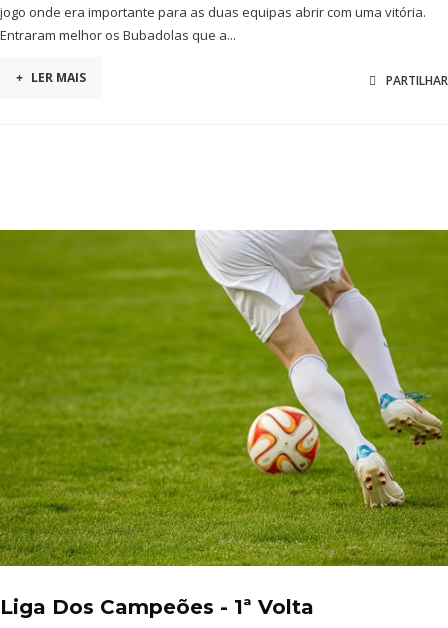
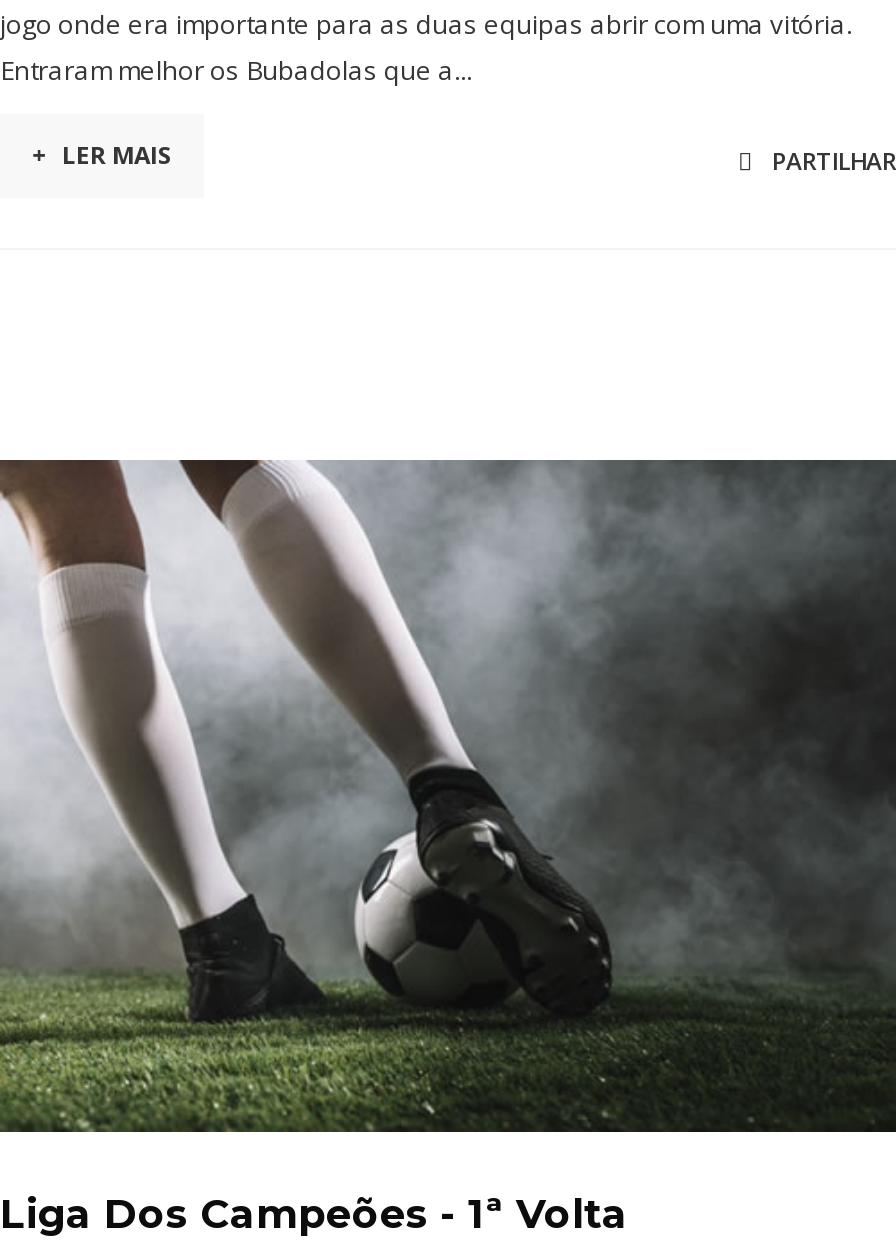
[3,229,445,567] [image] -> [6,458,890,1134] [image]

